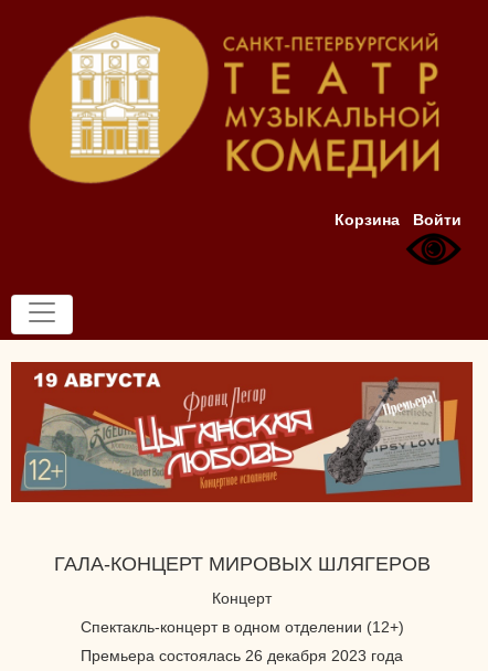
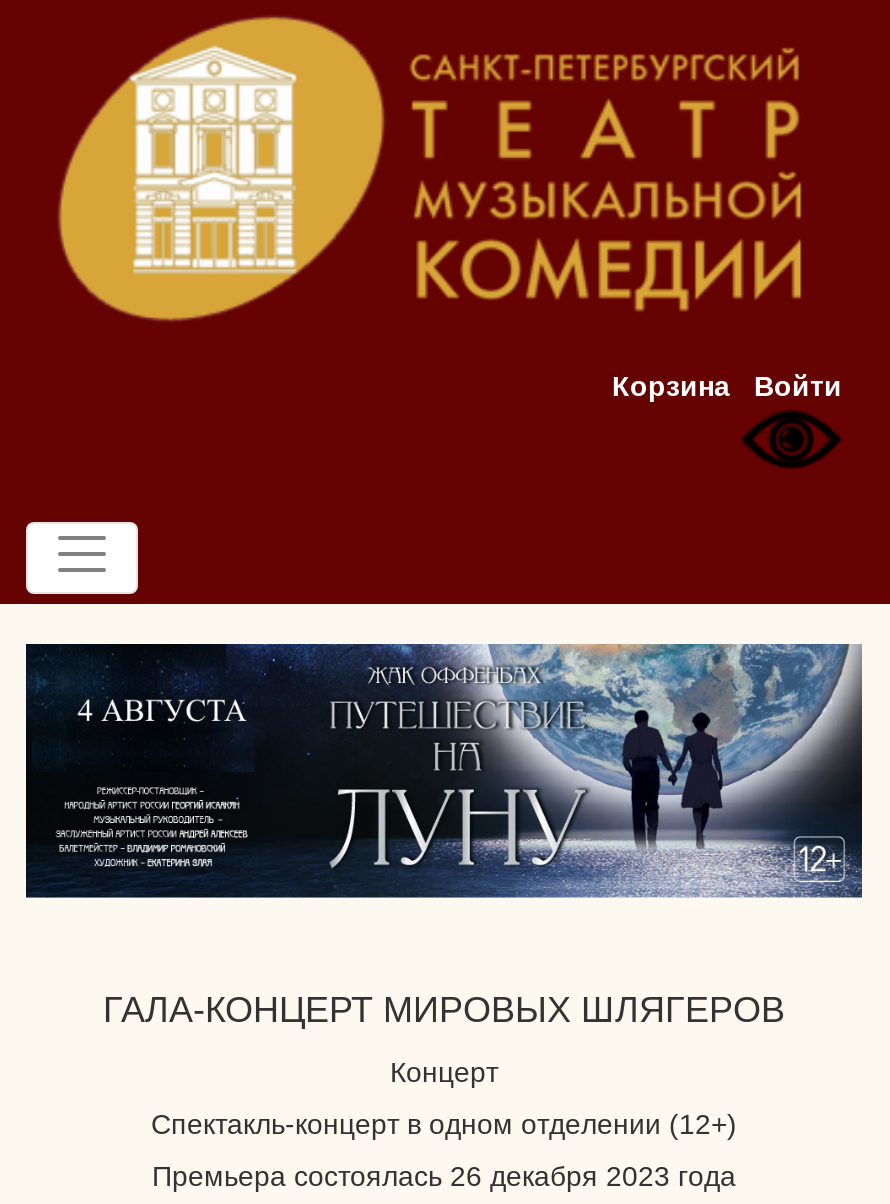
[10,361,474,503] [image] -> [24,642,864,900] [image]

